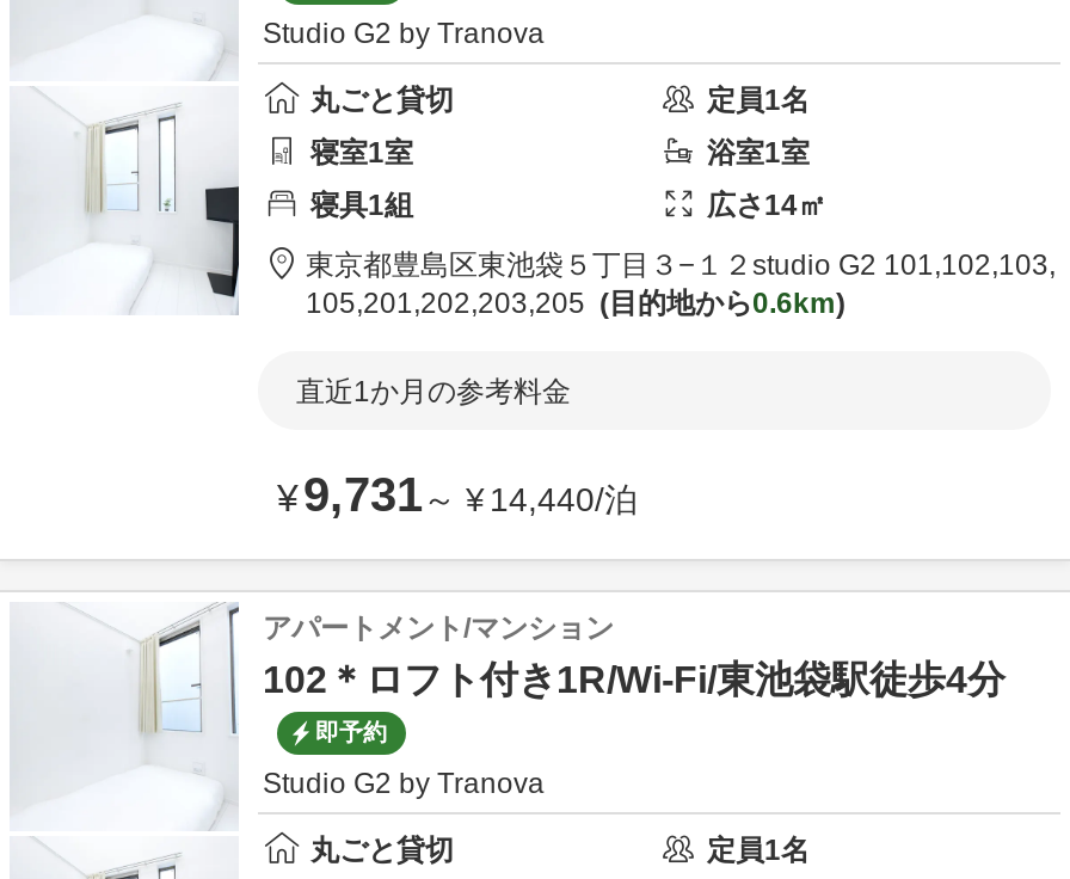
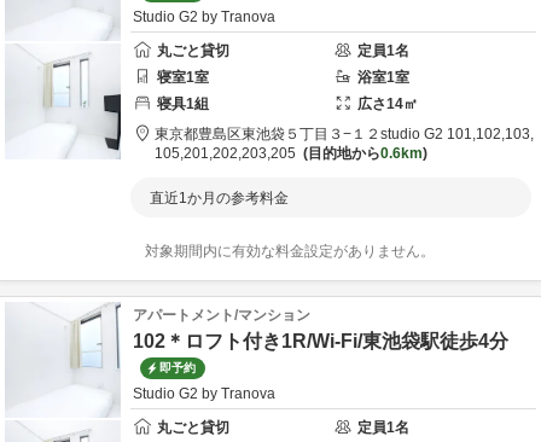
[277,468,638,521] ¥ 9,731～¥ 14,440/泊 -> [145,243,435,260] 対象期間内に有効な料金設定がありません。

